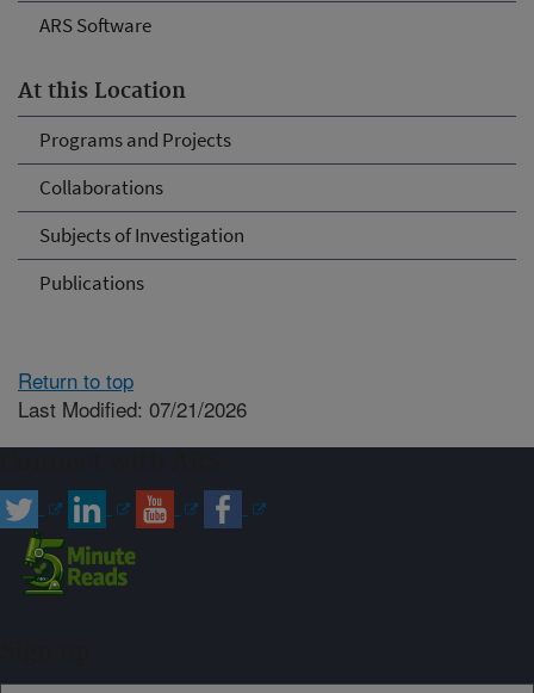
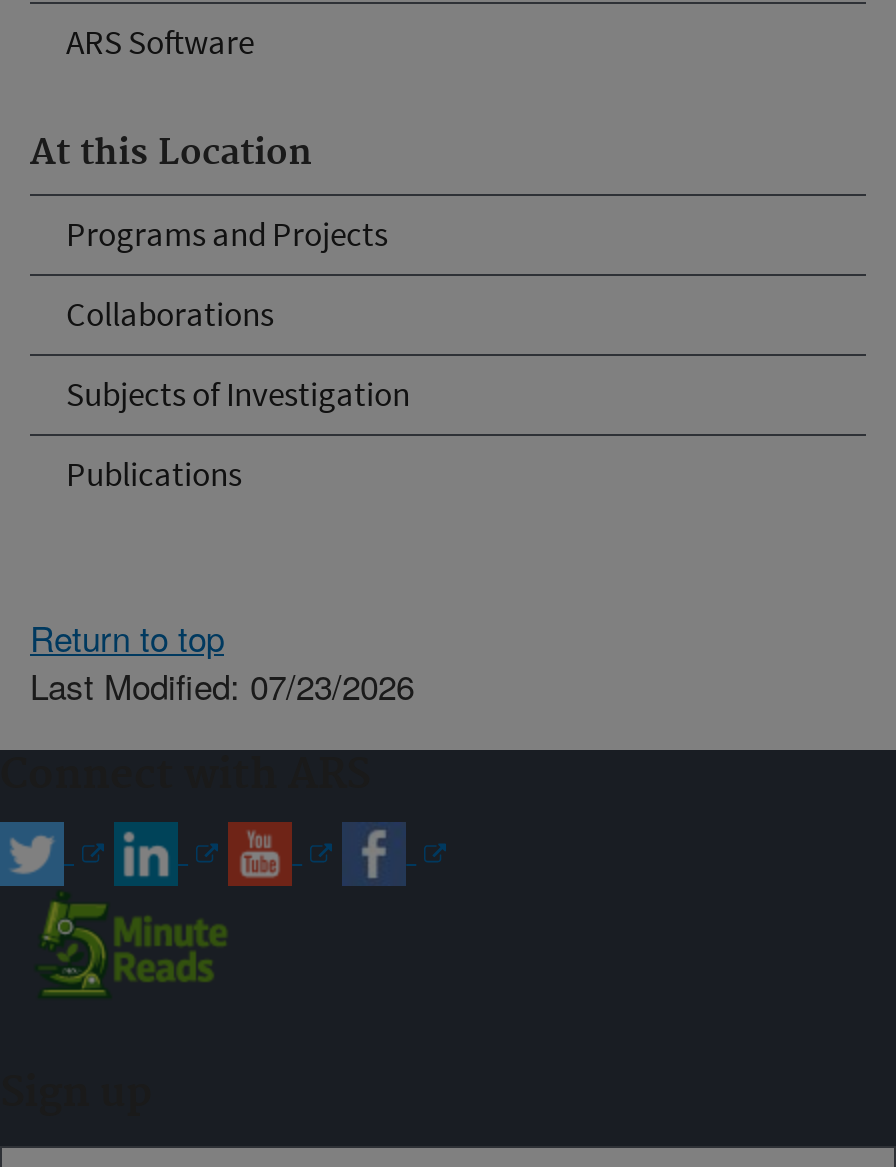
[18,393,247,423] Last Modified: 07/21/2026 -> [30,659,414,709] Last Modified: 07/23/2026

